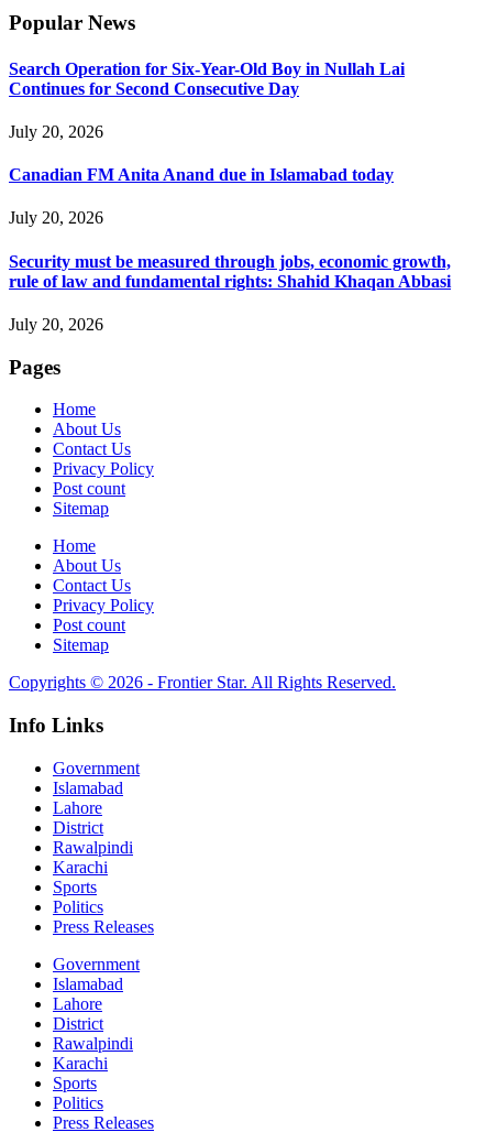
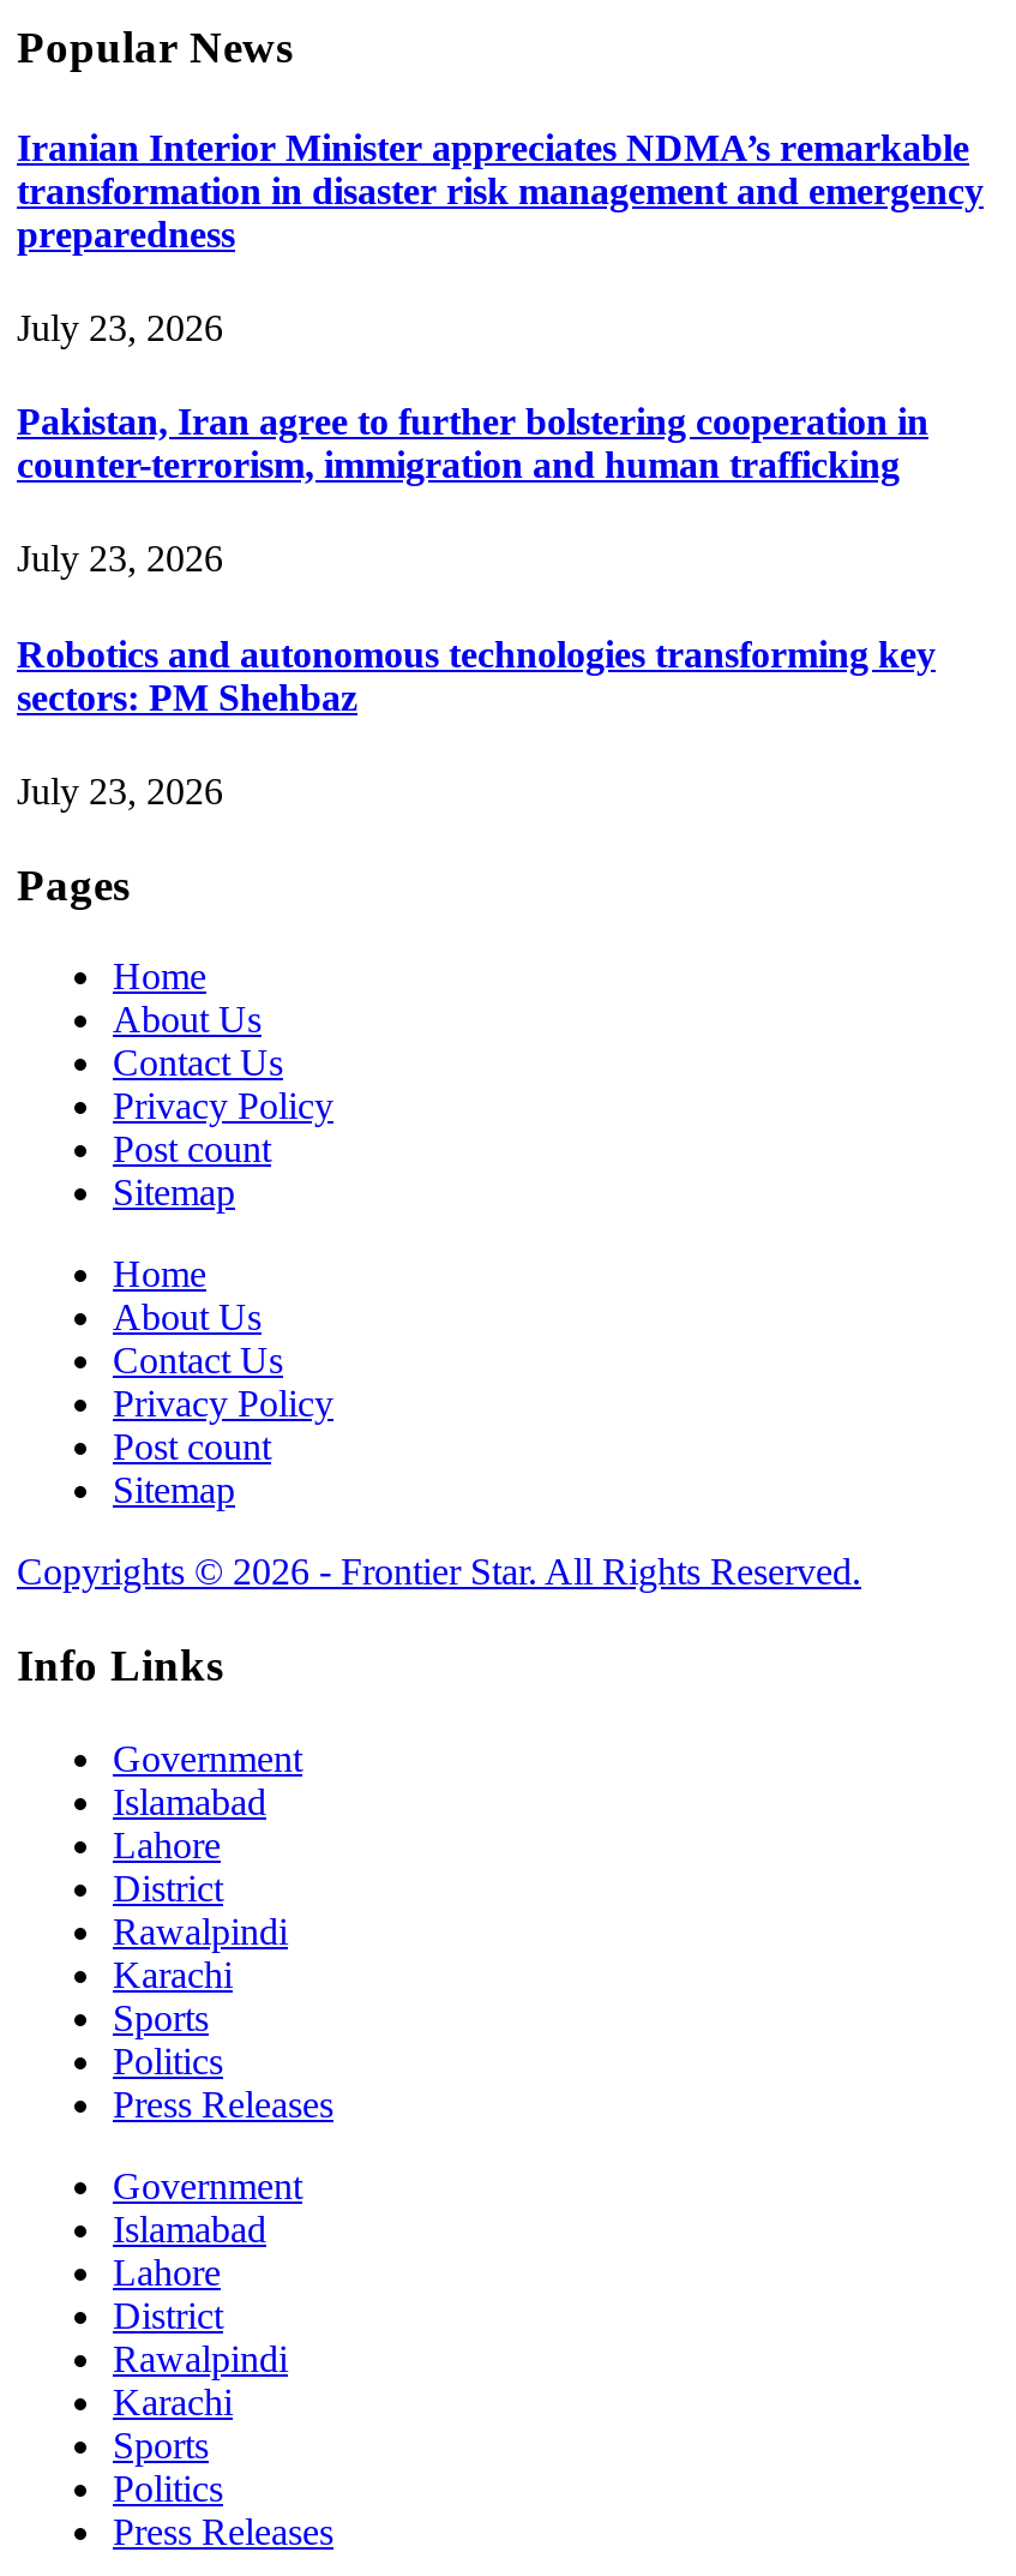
[9,59,405,98] Search Operation for Six-Year-Old Boy in Nullah Lai | Continues for Second Consecutive Day -> [17,127,984,254] Iranian Interior Minister appreciates NDMA’s remarkable | transformation in disaster risk management and emergency | preparedness
[9,122,103,141] July 20, 2026 -> [17,307,223,348] July 23, 2026
[9,165,394,184] Canadian FM Anita Anand due in Islamabad today -> [17,401,928,485] Pakistan, Iran agree to further bolstering cooperation in | counter-terrorism, immigration and human trafficking
[9,209,103,227] July 20, 2026 -> [17,539,223,580] July 23, 2026
[9,252,451,290] Security must be measured through jobs, economic growth, | rule of law and fundamental rights: Shahid Khaqan Abbasi -> [17,633,936,717] Robotics and autonomous technologies transforming key | sectors: PM Shehbaz
[9,315,103,334] July 20, 2026 -> [17,771,223,811] July 23, 2026

